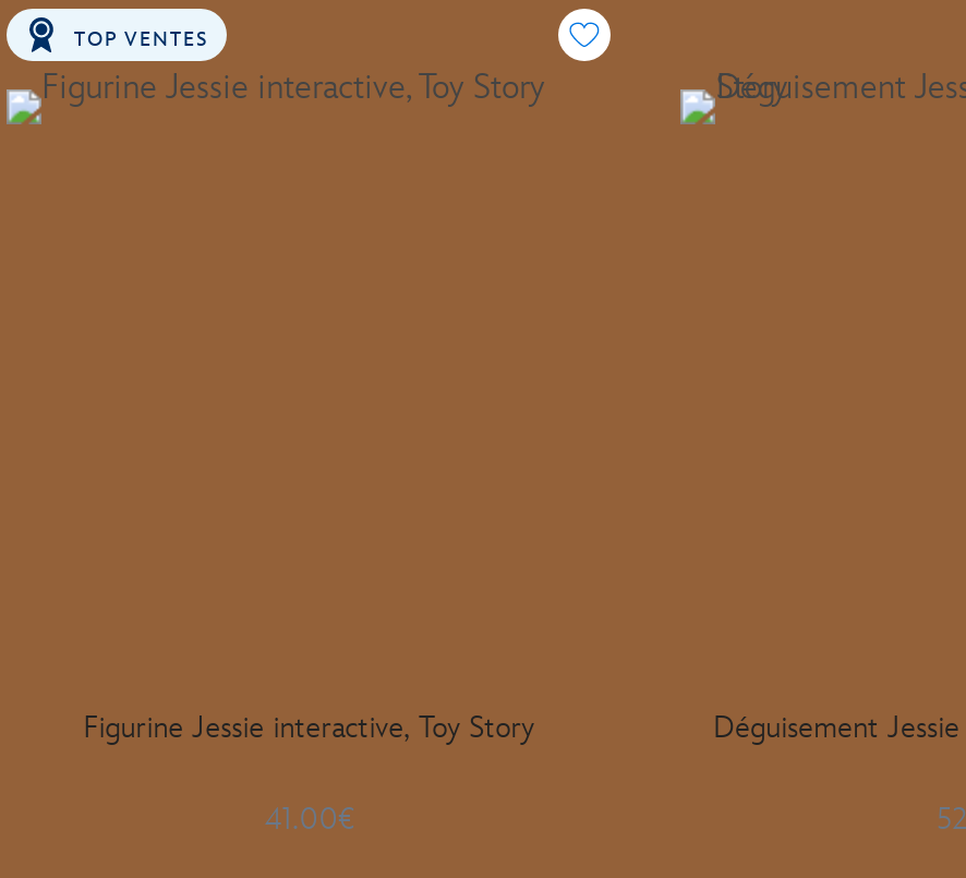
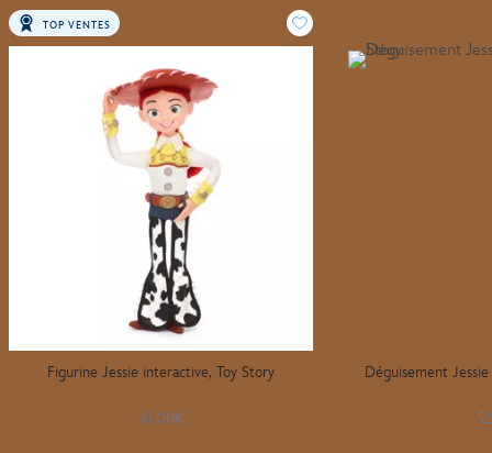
none -> [8,43,314,352] [image]

